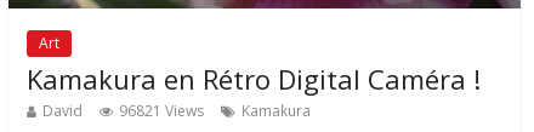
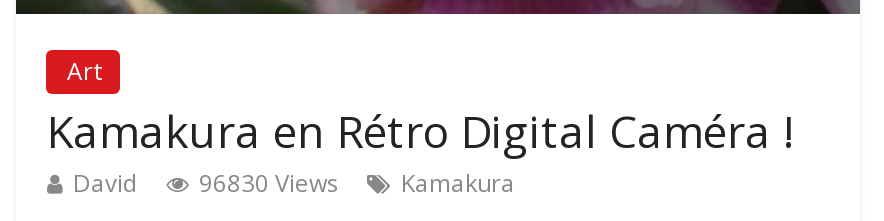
[43,100,311,120] David 96821 Views Kamakura -> [73,165,515,199] David 96830 Views Kamakura

